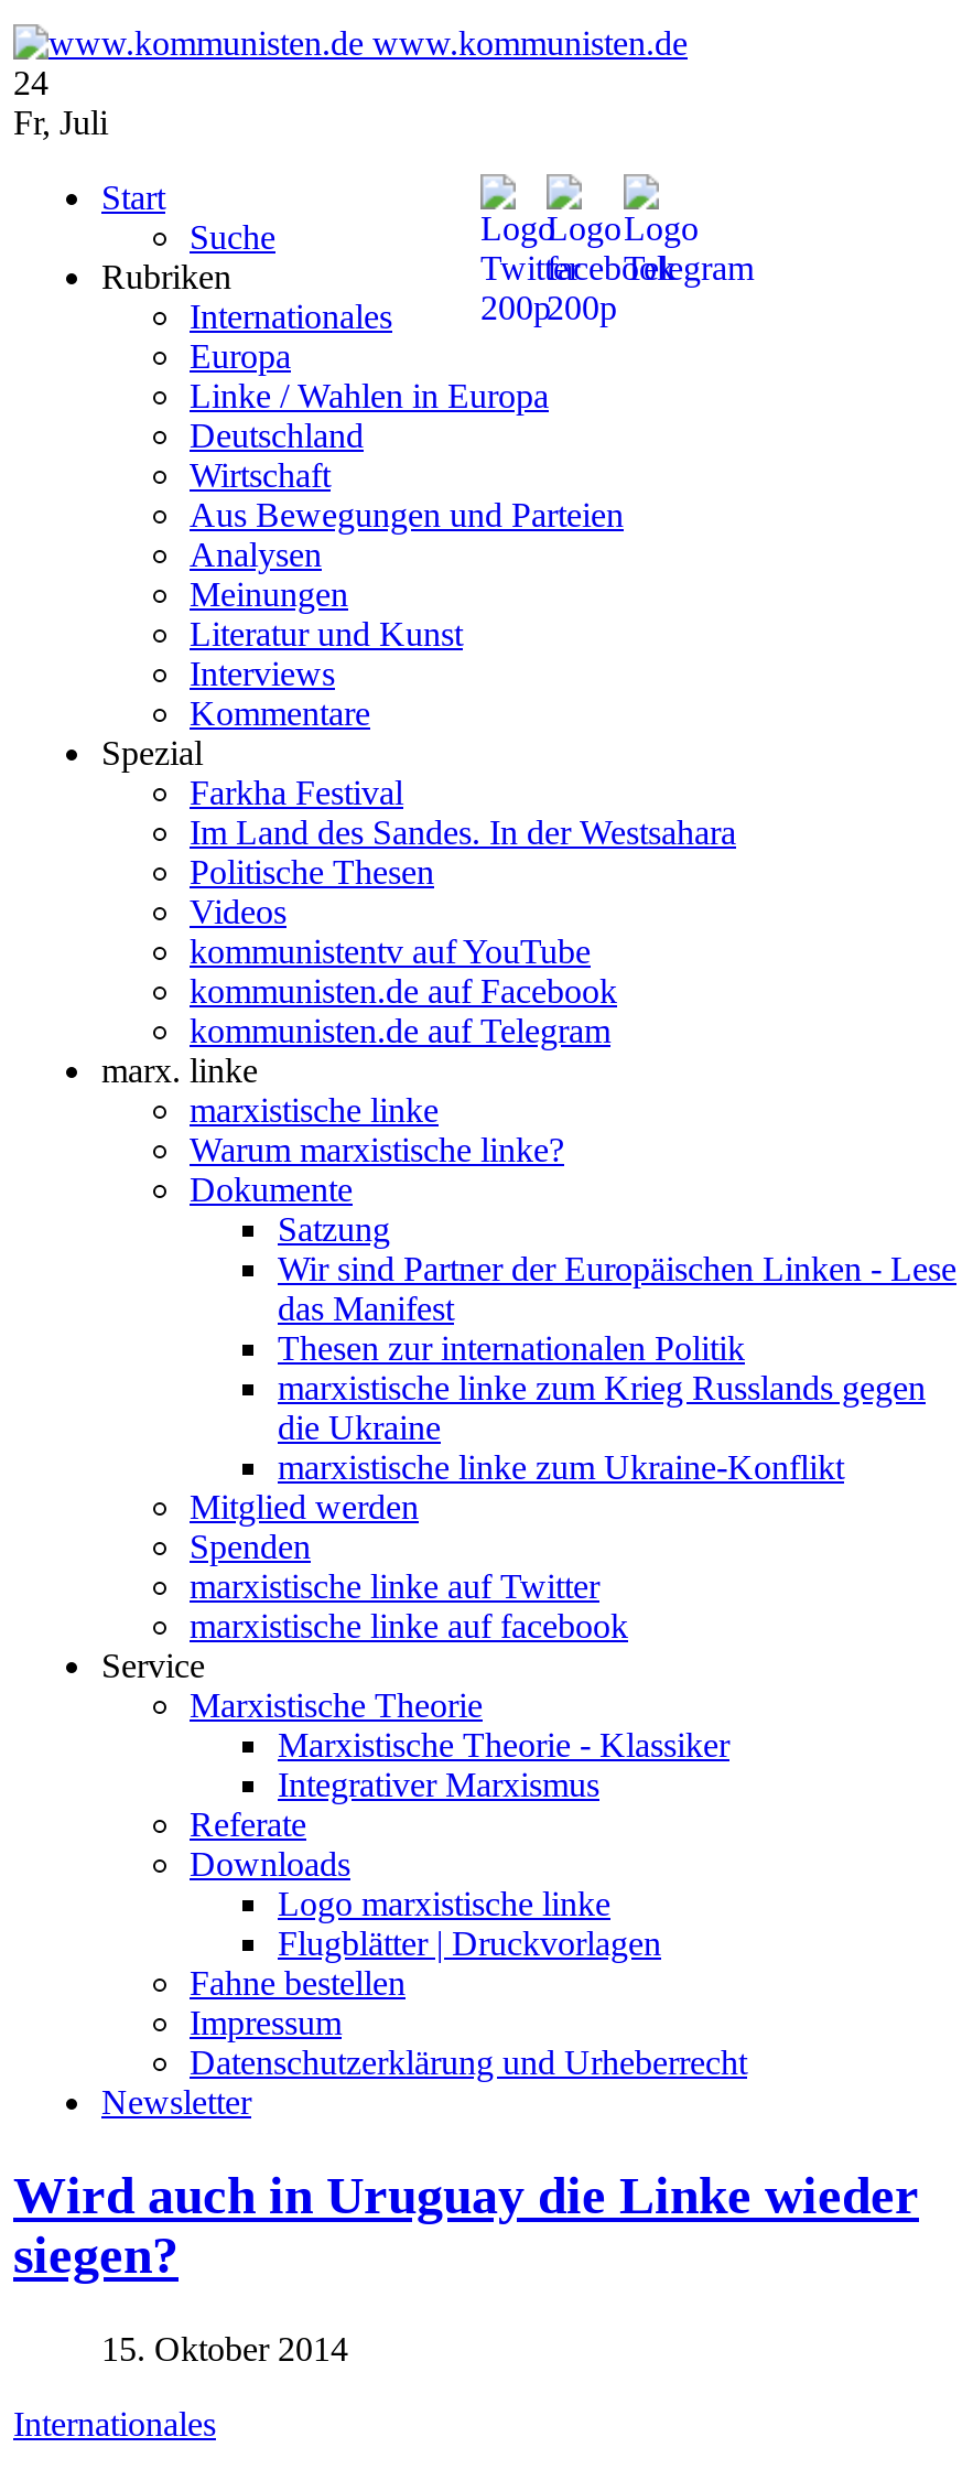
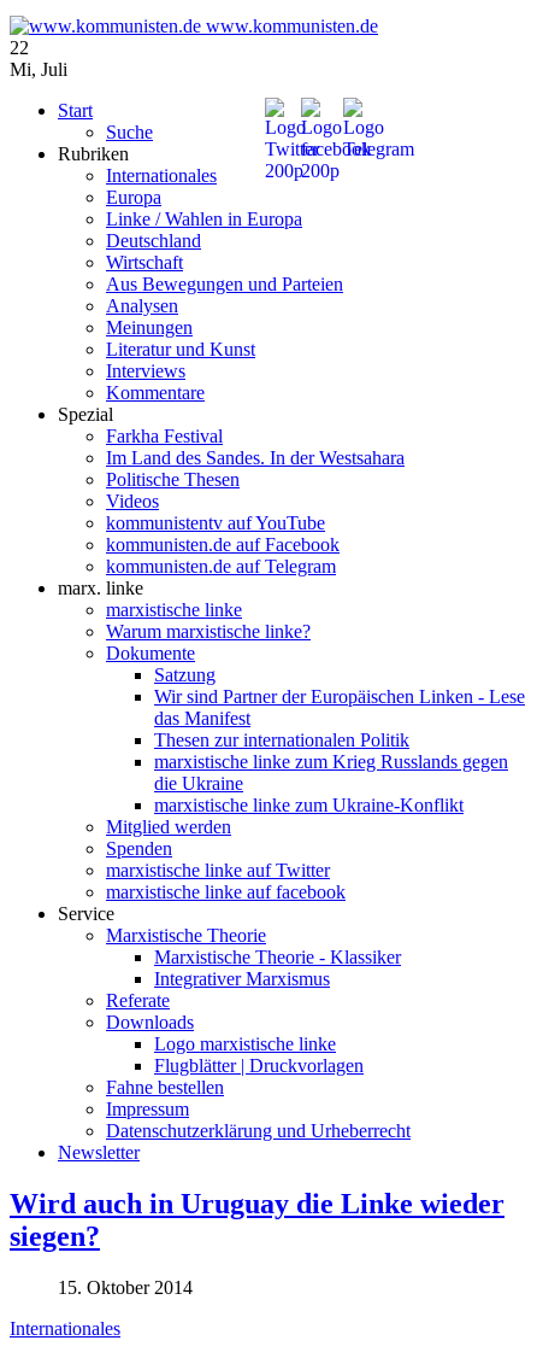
[13,63,48,101] 24 -> [10,37,29,58] 22
[13,103,108,141] Fr, Juli -> [10,59,67,79] Mi, Juli

